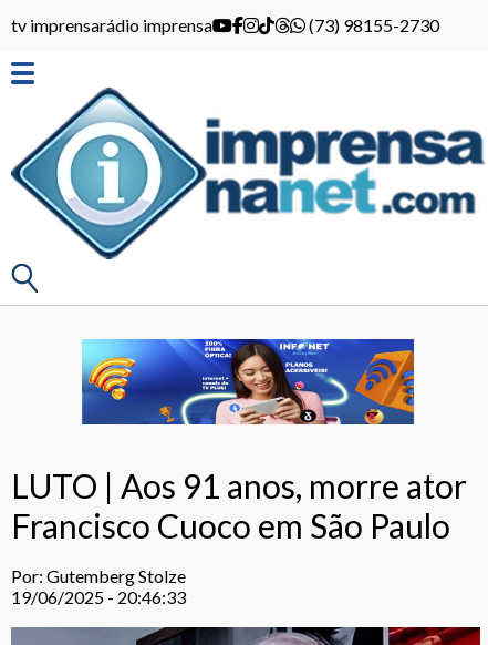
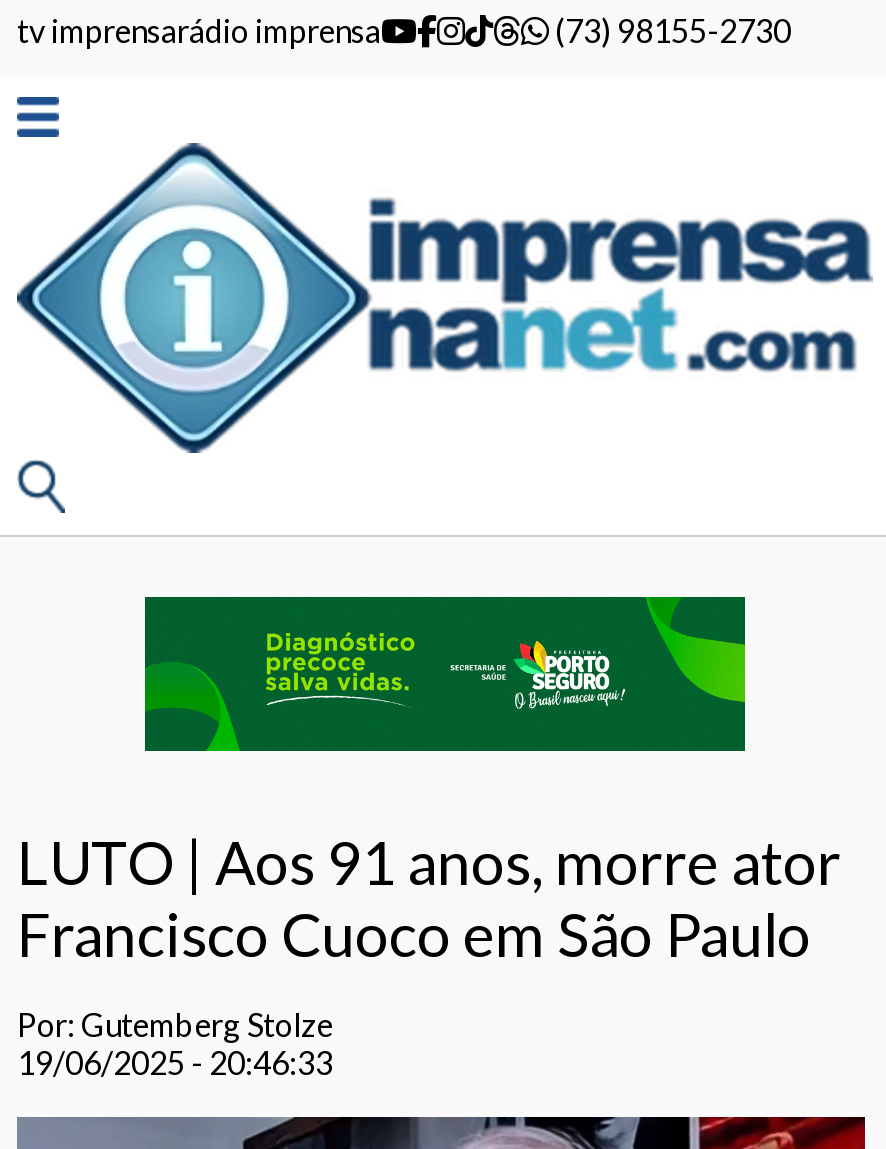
[81,338,415,426] [image] -> [143,595,747,753] [image]

